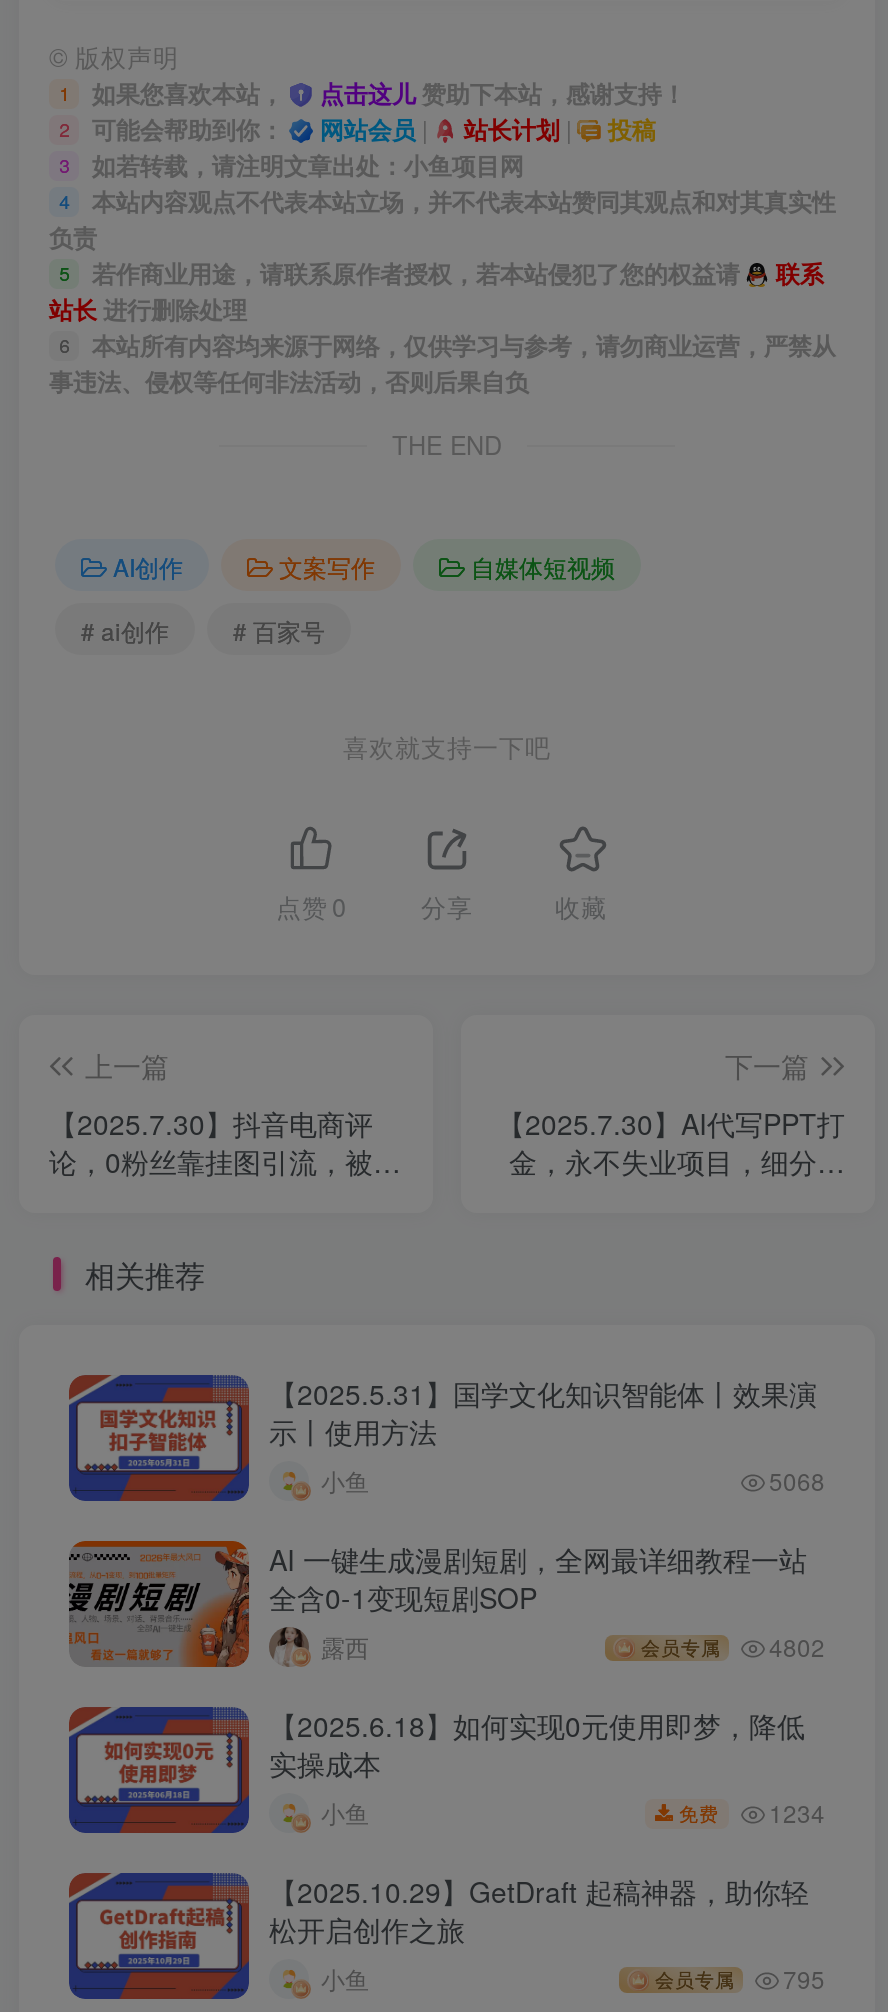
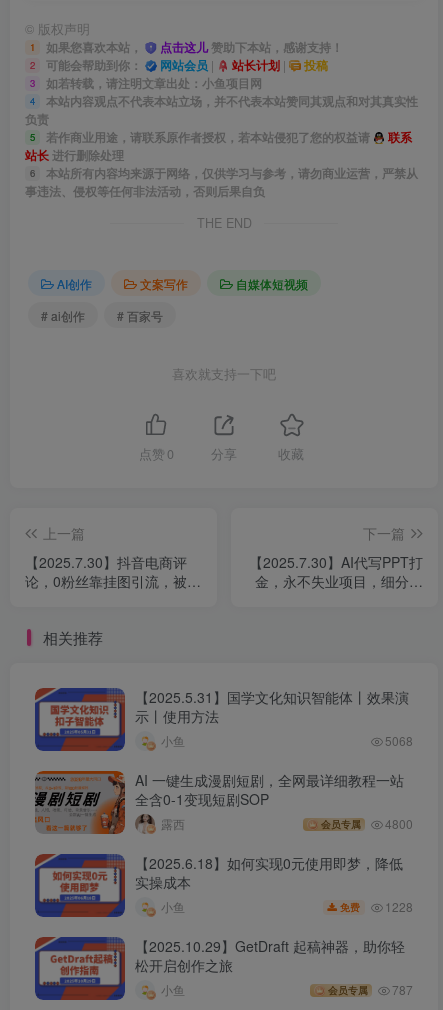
[641,1630,825,1664] 会员专属 4802 -> [321,815,413,832] 会员专属 4800
[679,1795,825,1829] 免费 1234 -> [340,898,413,915] 免费 1228
[655,1962,825,1996] 会员专属 795 -> [328,981,413,998] 会员专属 787

